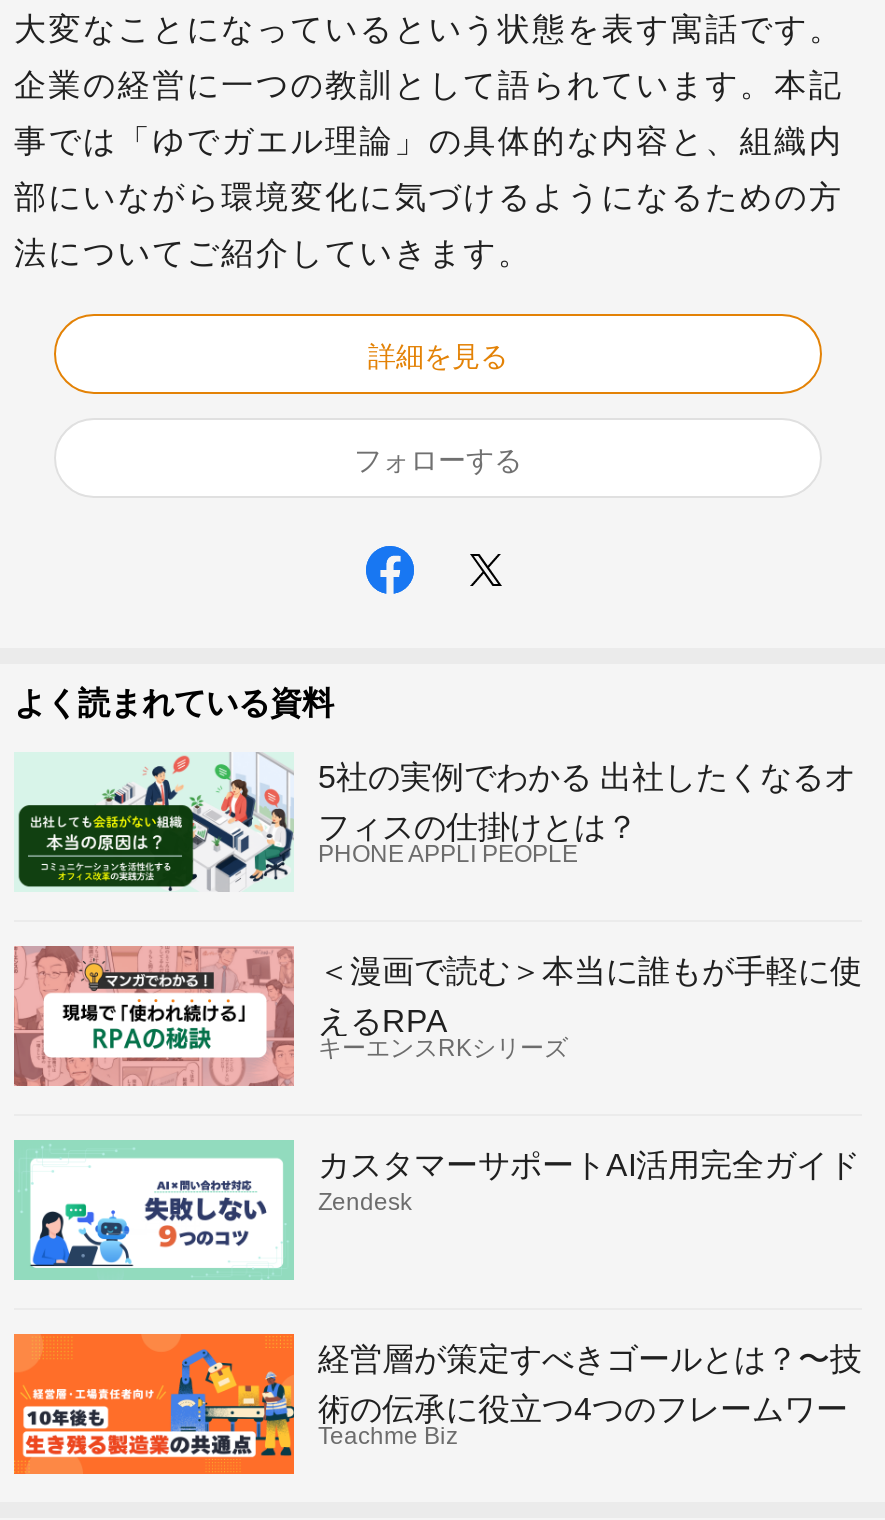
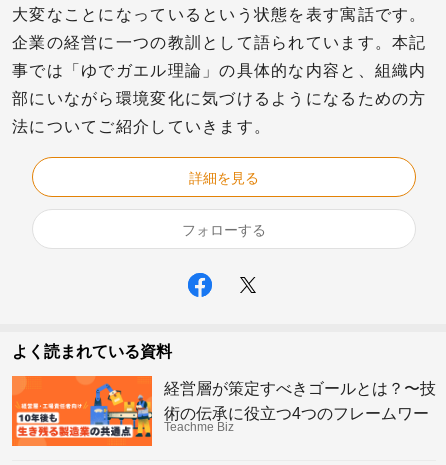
[14,752,856,892] [image] | 5社の実例でわかる 出社したくなるオ | フィスの仕掛けとは？ | PHONE APPLI PEOPLE -> none
[12,944,862,1088] [image] | ＜漫画で読む＞本当に誰もが手軽に使 | えるRPA | キーエンスRKシリーズ -> none
[12,1138,860,1280] [image] | カスタマーサポートAI活用完全ガイド | Zendesk -> none

